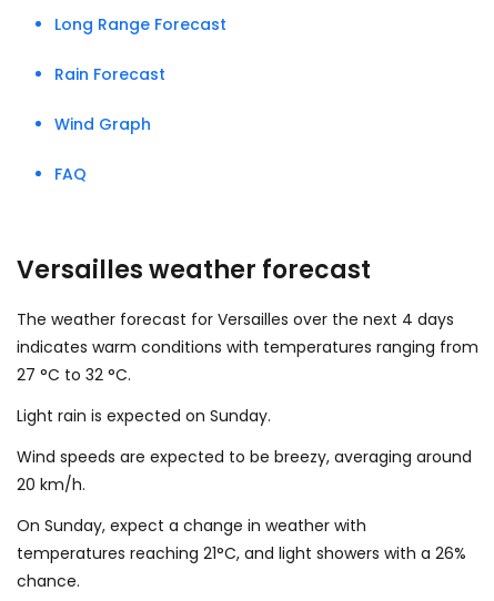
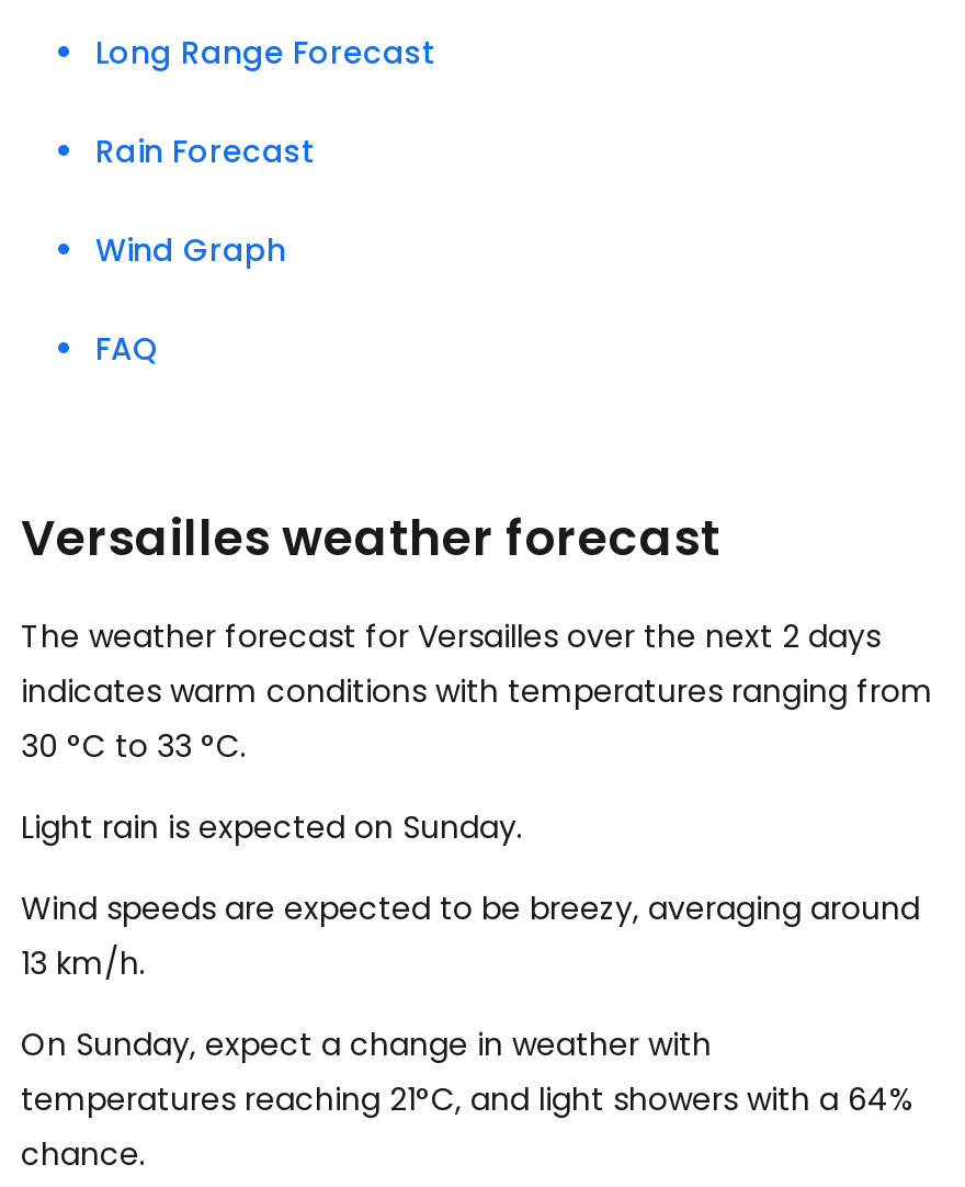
[17,308,454,330] The weather forecast for Versailles over the next 4 days -> [21,614,881,658] The weather forecast for Versailles over the next 2 days
[17,364,131,386] 27 °C to 32 °C. -> [21,724,247,768] 30 °C to 33 °C.
[17,473,85,496] 20 km/h. -> [21,941,146,985] 13 km/h.
[17,542,466,564] temperatures reaching 21°C, and light showers with a 26% -> [21,1077,913,1121] temperatures reaching 21°C, and light showers with a 64%

